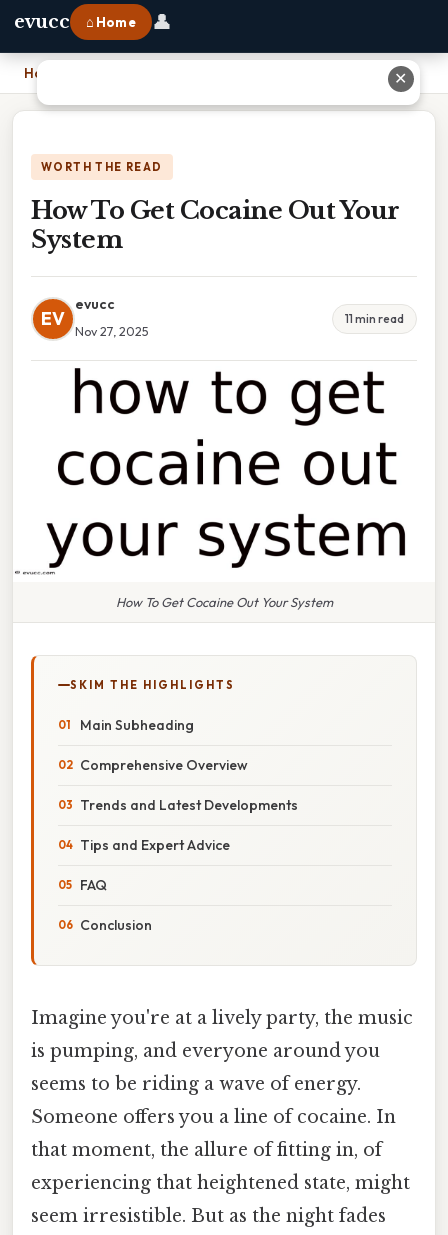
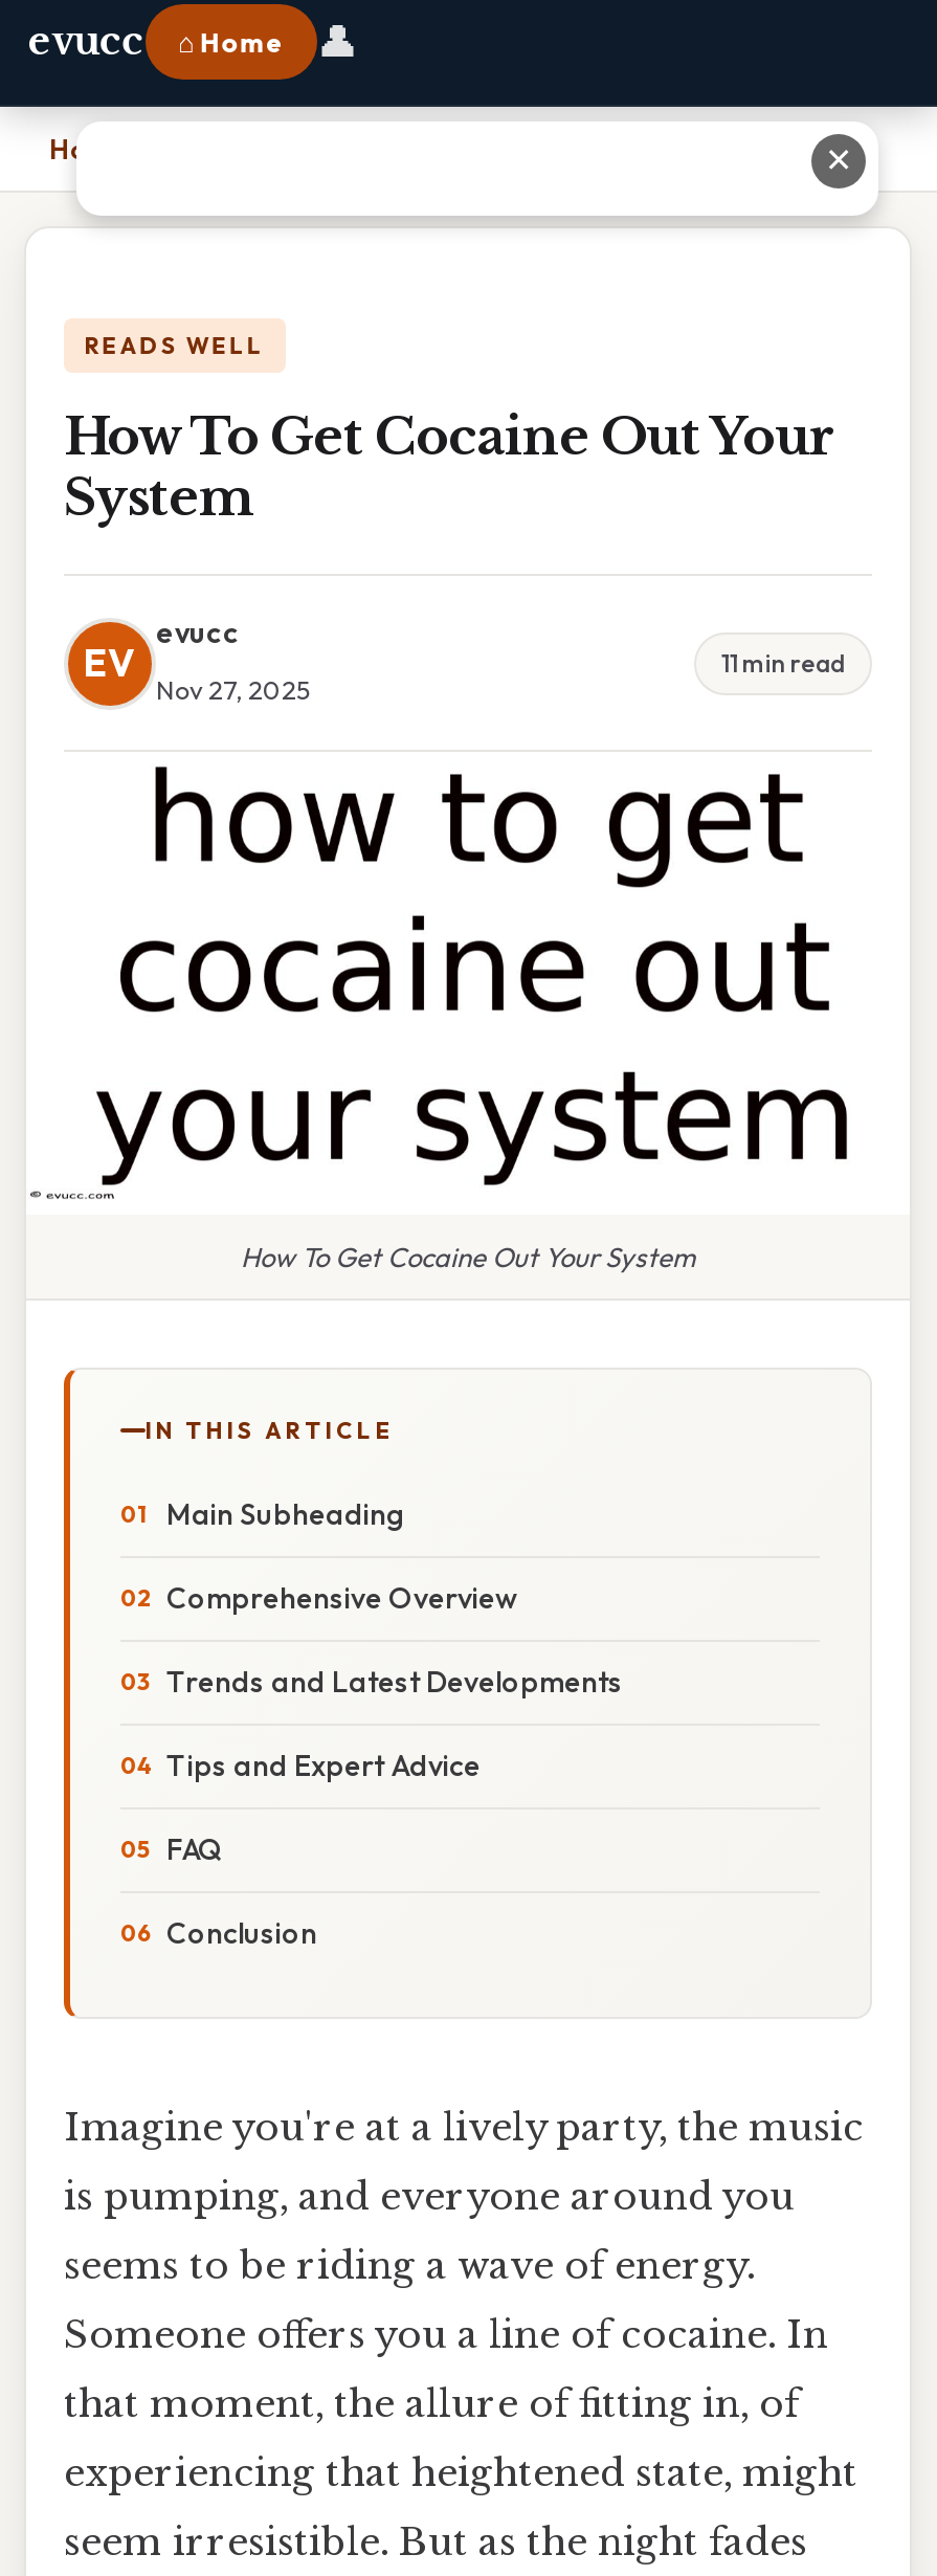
[41,160,163,174] WORTH THE READ -> [85,331,265,360] READS WELL
[70,678,235,692] SKIM THE HIGHLIGHTS -> [146,1415,395,1445] IN THIS ARTICLE

